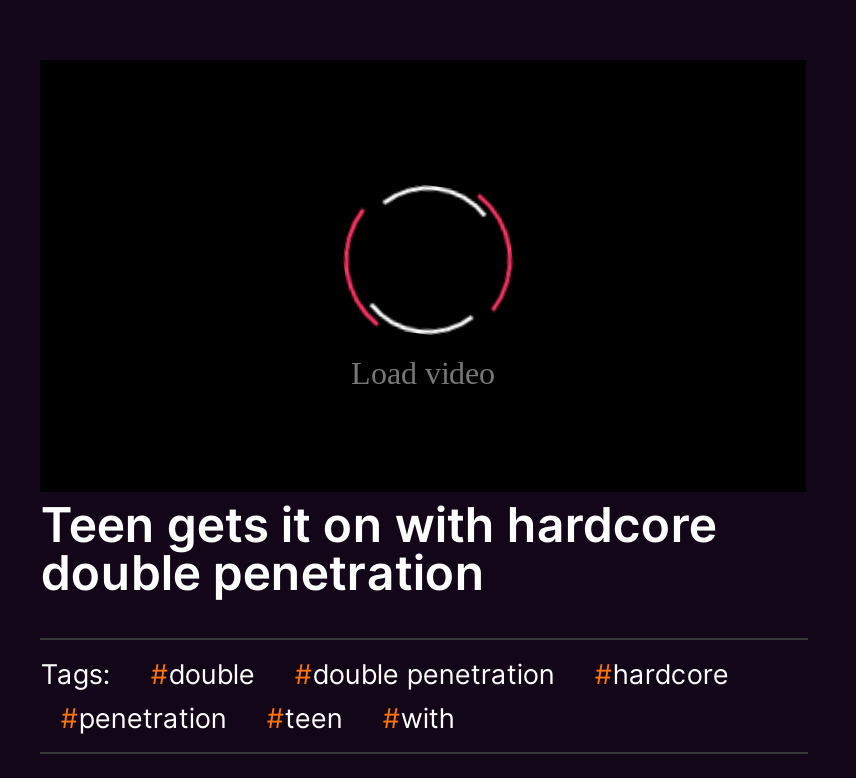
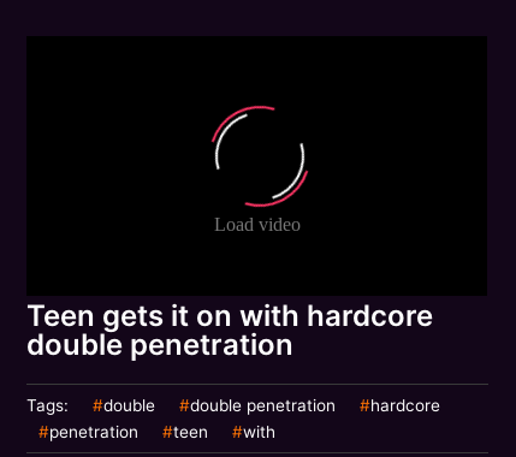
[342,176,514,344] [image] -> [209,105,310,208] [image]

